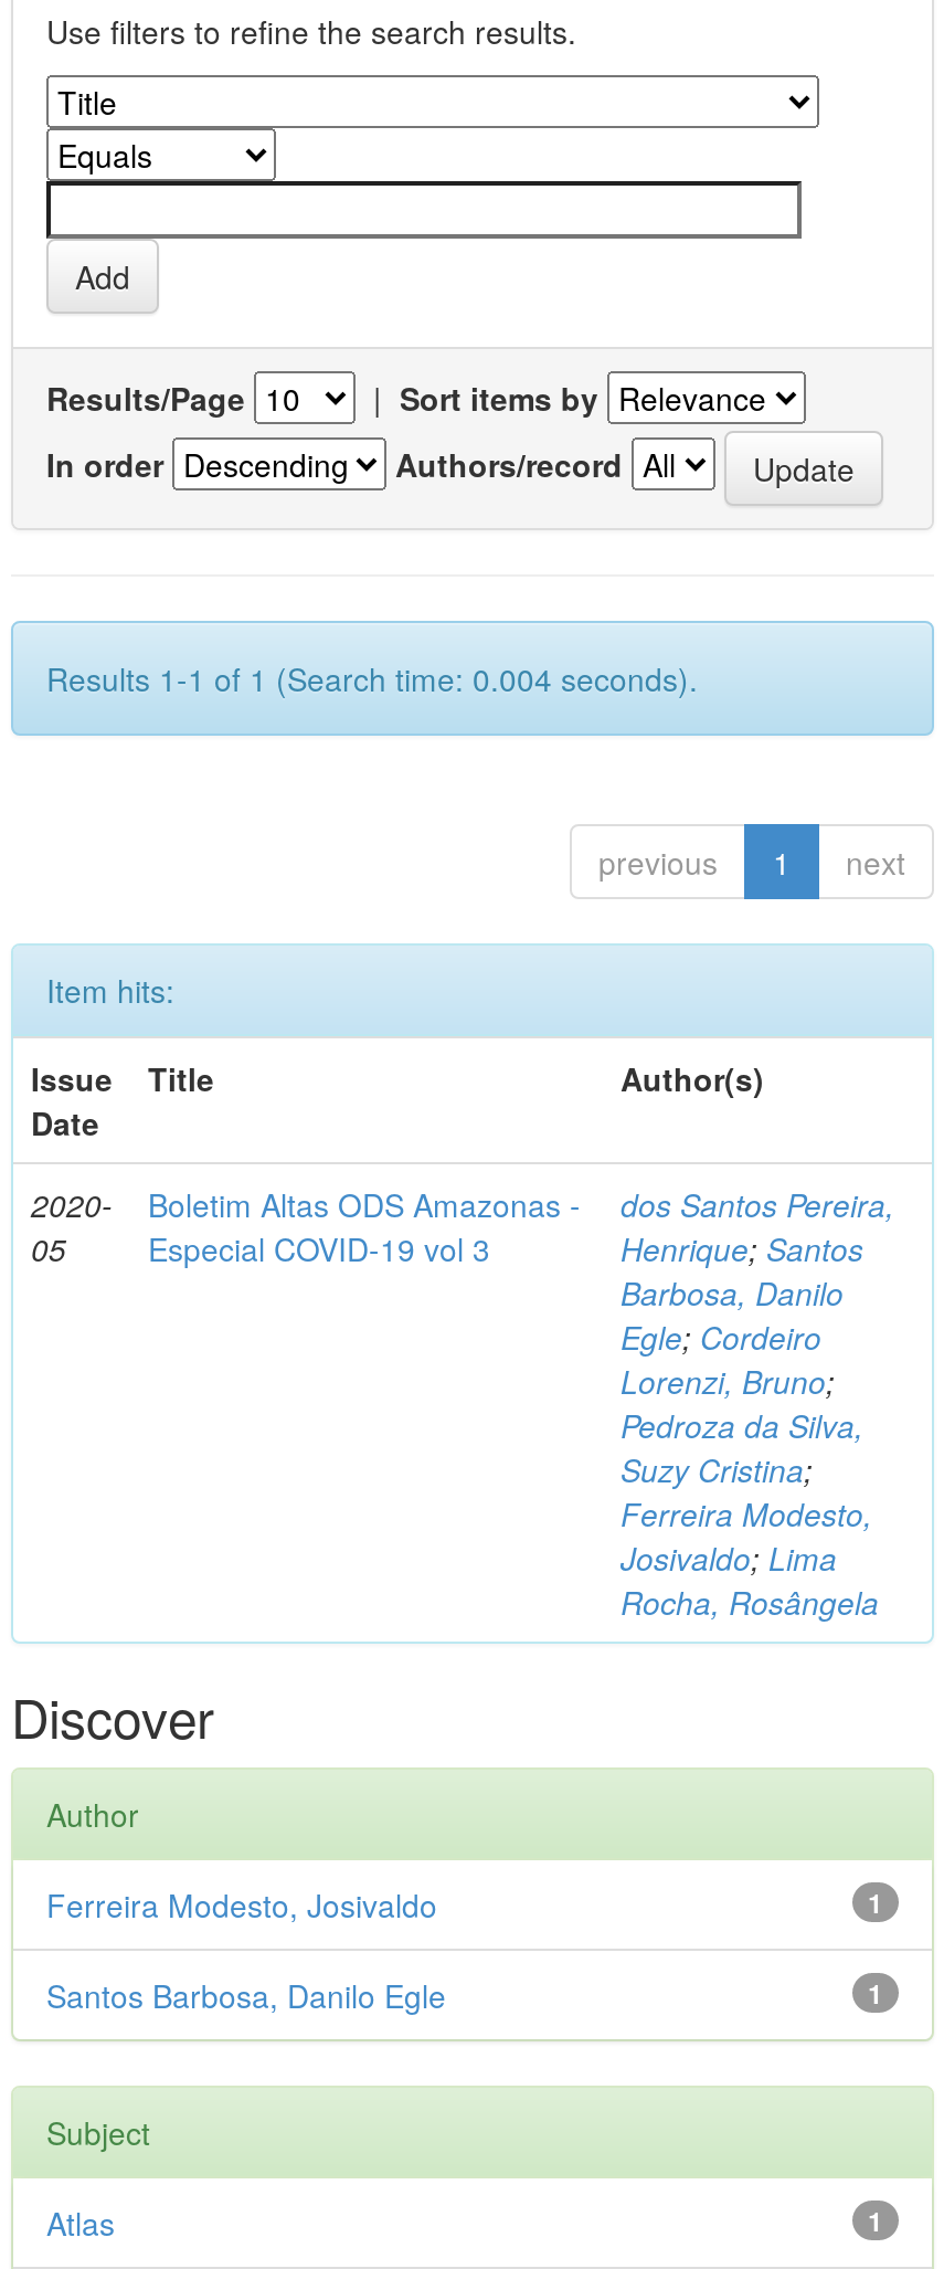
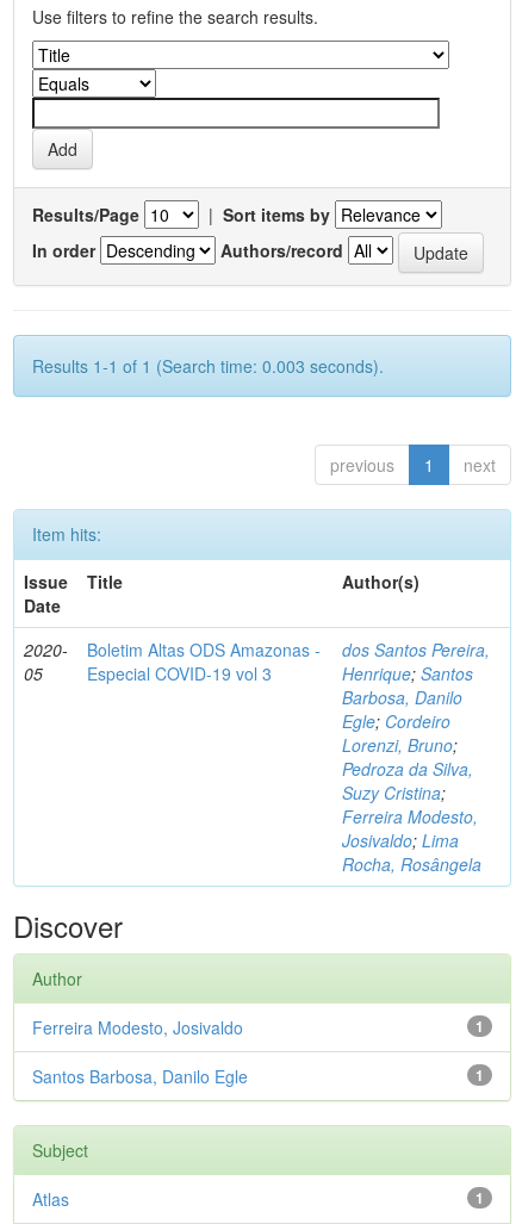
[46,656,698,700] Results 1-1 of 1 (Search time: 0.004 seconds). -> [32,354,384,378] Results 1-1 of 1 (Search time: 0.003 seconds).

